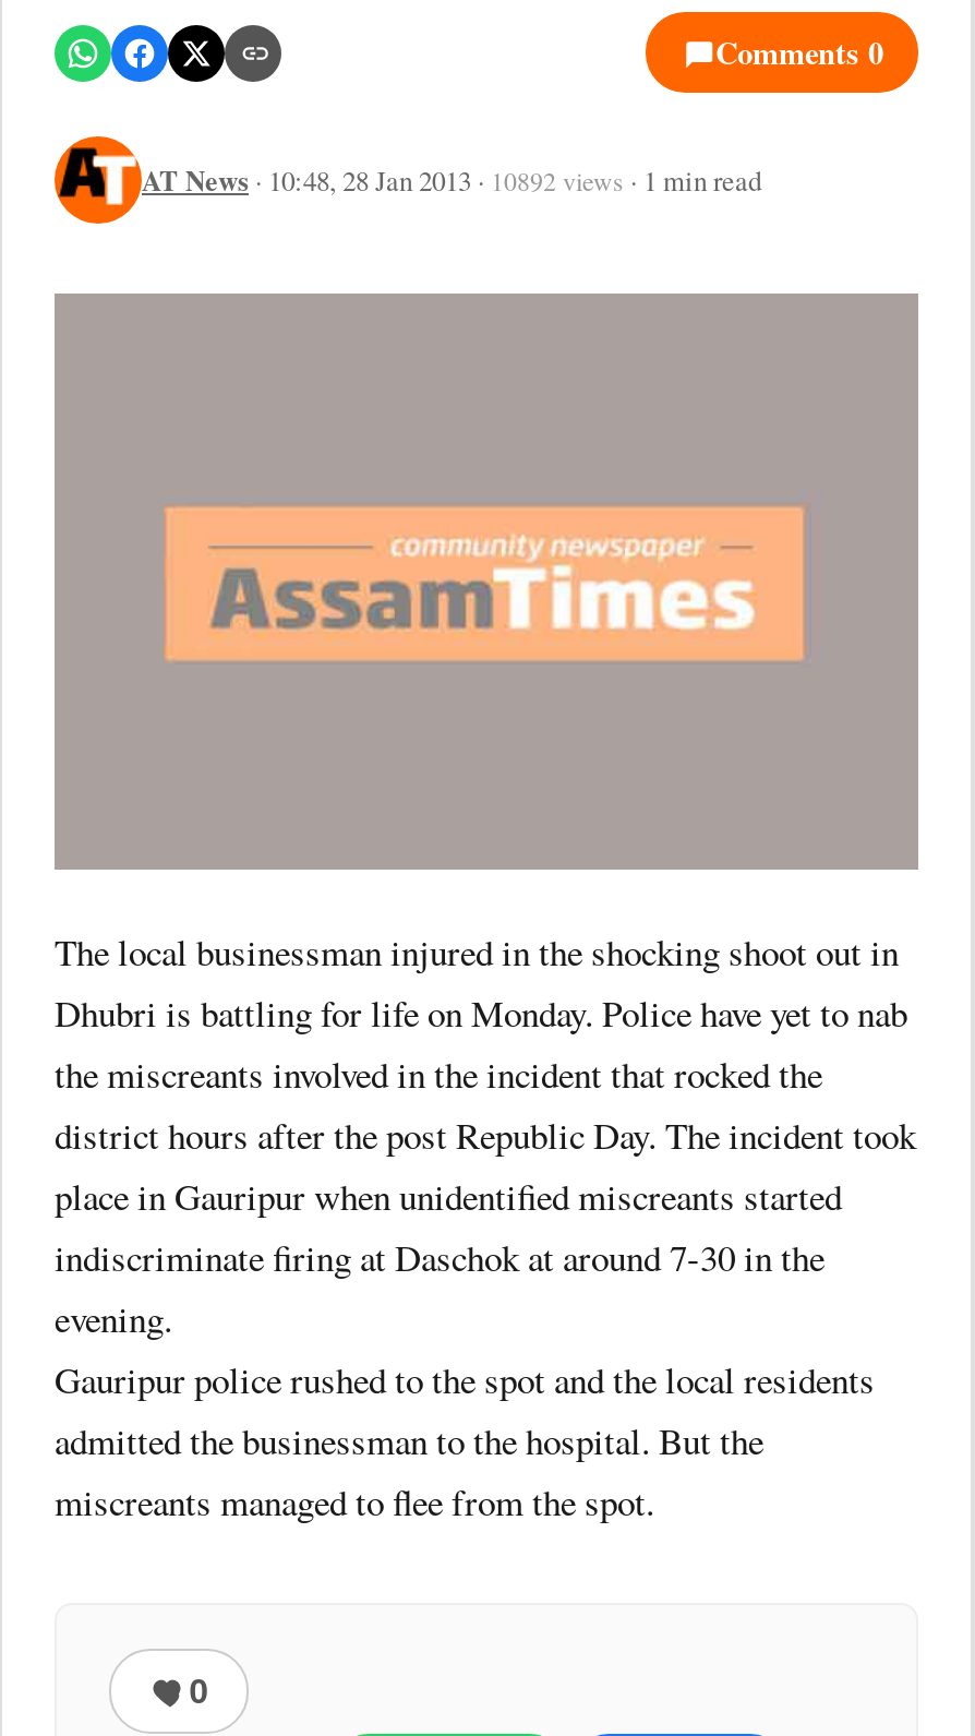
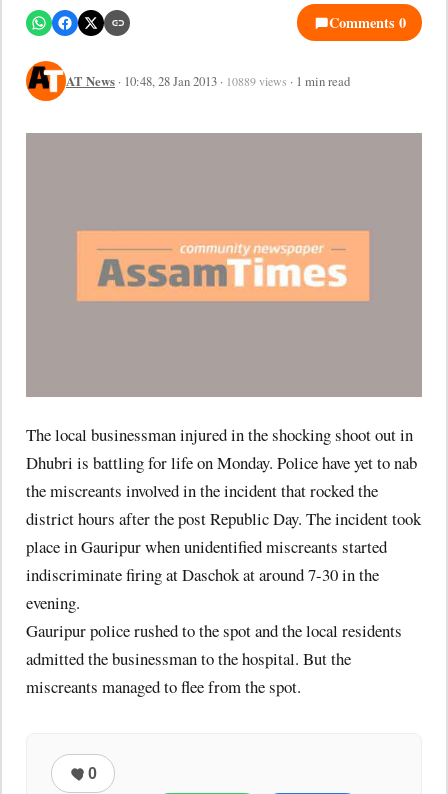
[142,160,761,200] AT News · 10:48, 28 Jan 2013 · 10892 views · 1 min read -> [66,72,350,90] AT News · 10:48, 28 Jan 2013 · 10889 views · 1 min read

